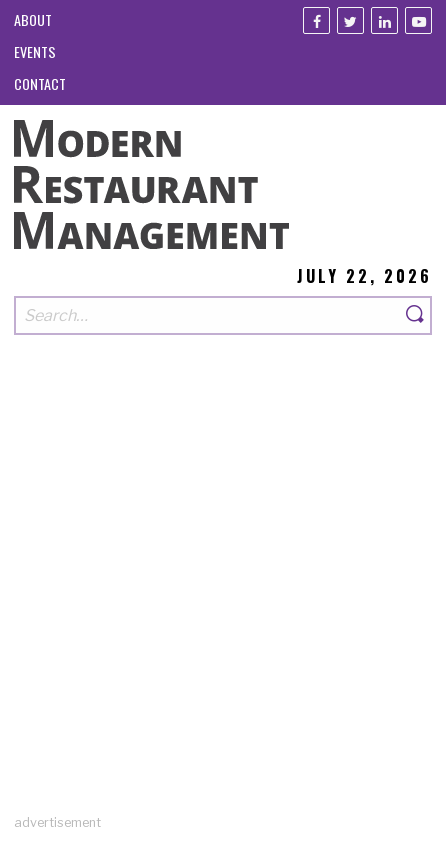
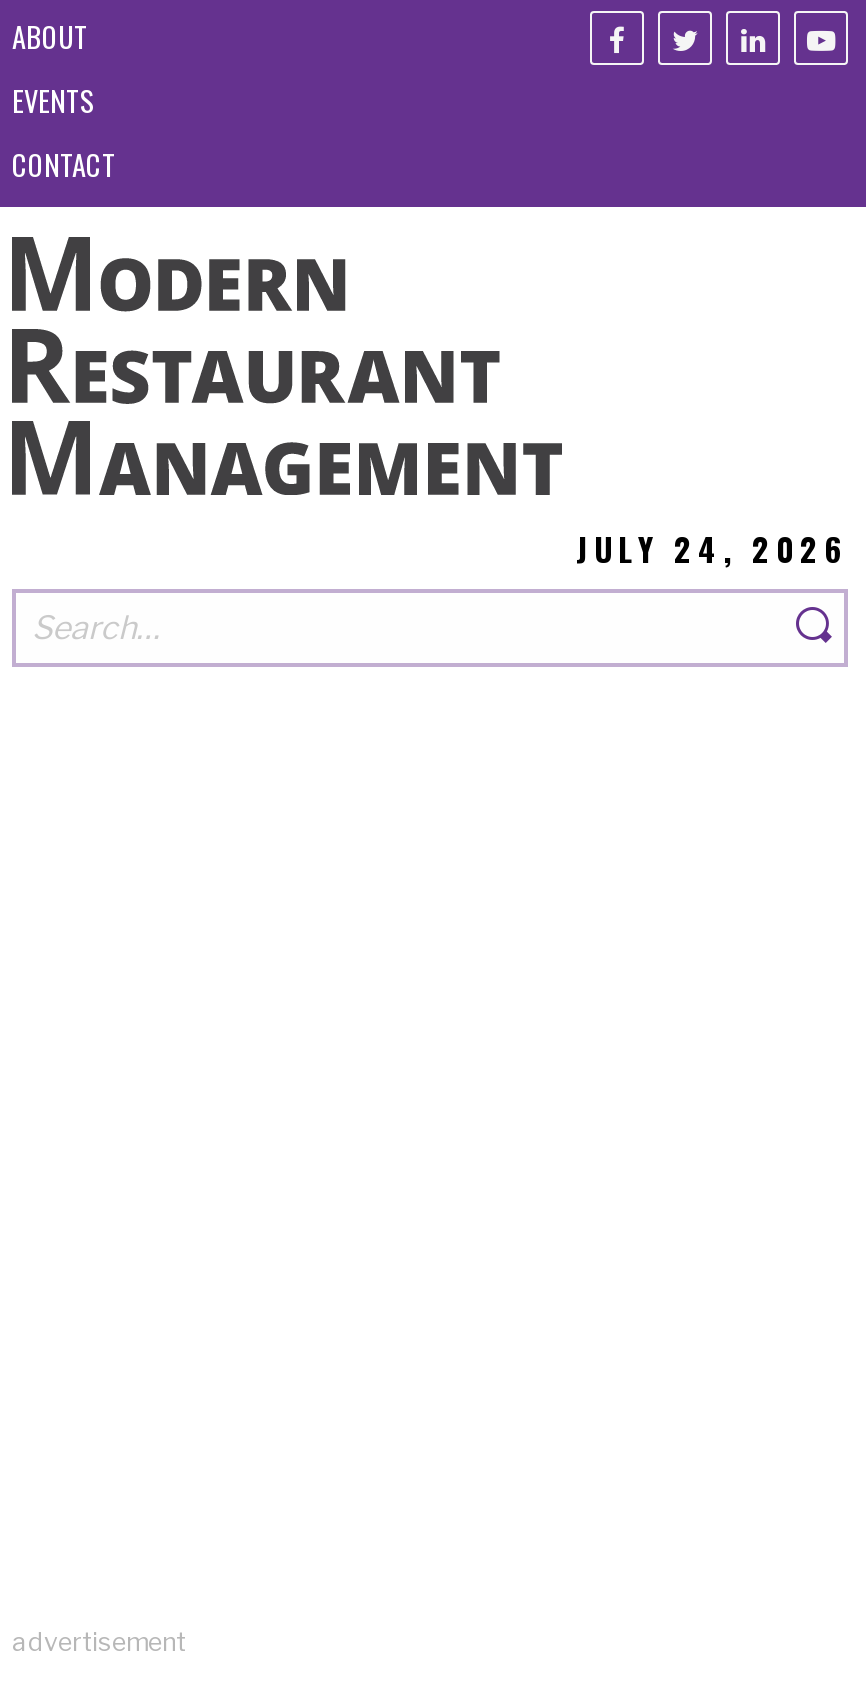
[297,264,432,288] JULY 22, 2026 -> [576,525,848,573] JULY 24, 2026

